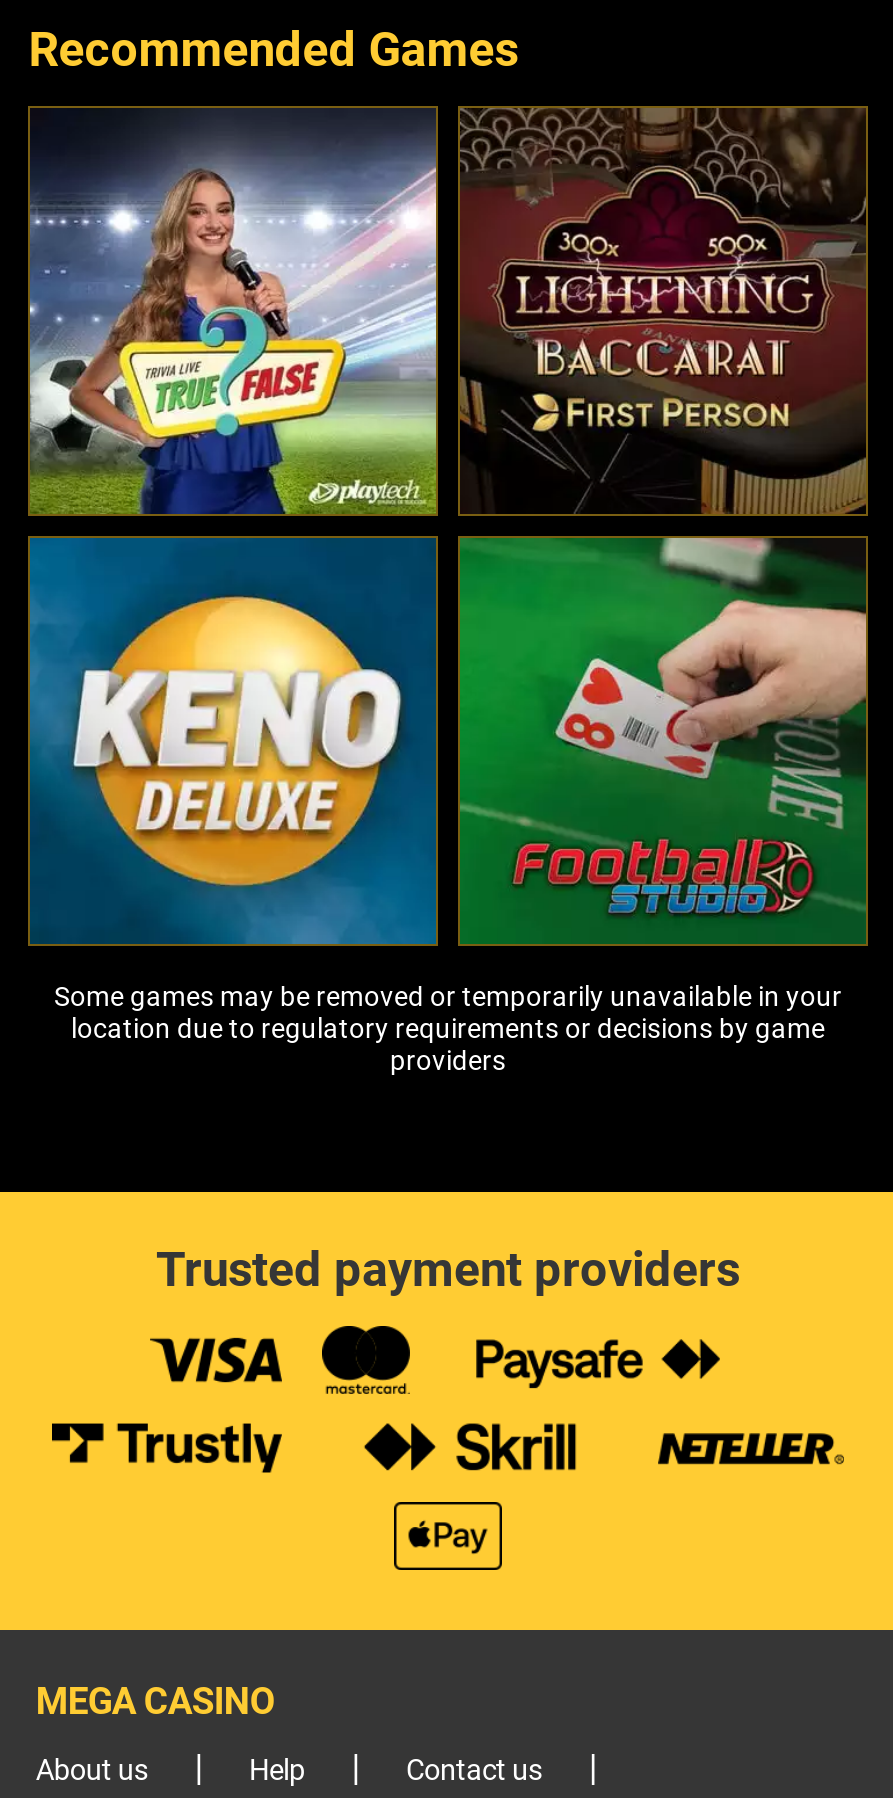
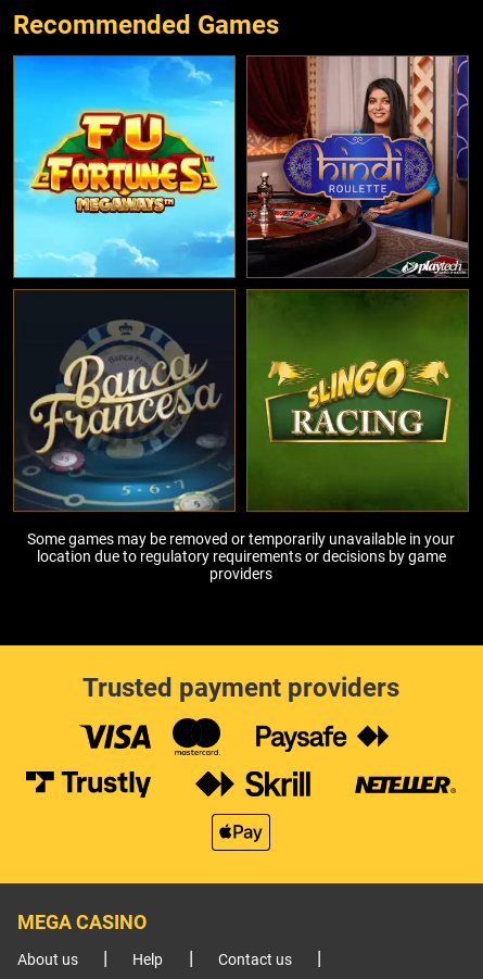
[28,108,438,516] [image] -> [13,55,236,278] [image]
[458,106,868,516] [image] -> [246,55,469,277] [image]
[28,538,436,946] [image] -> [14,291,233,512] [image]
[460,536,868,944] [image] -> [249,290,469,510] [image]

